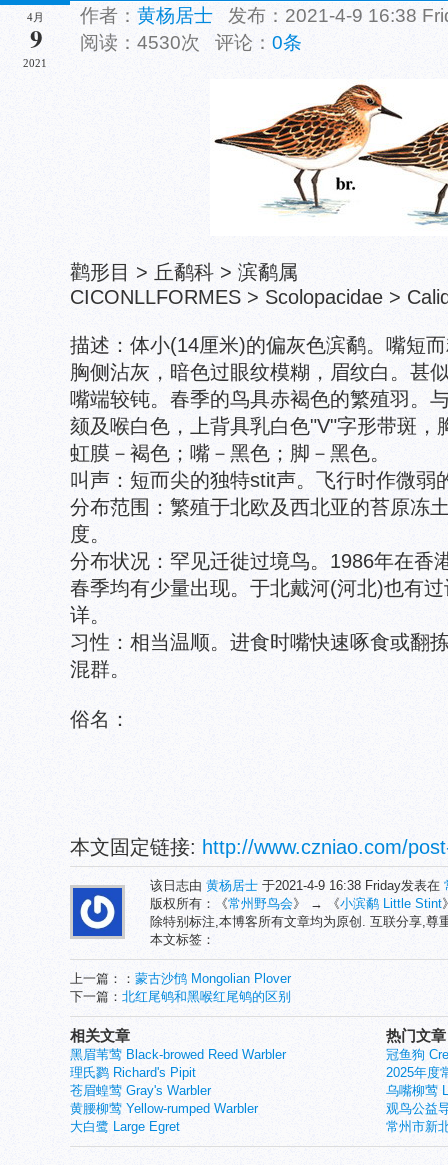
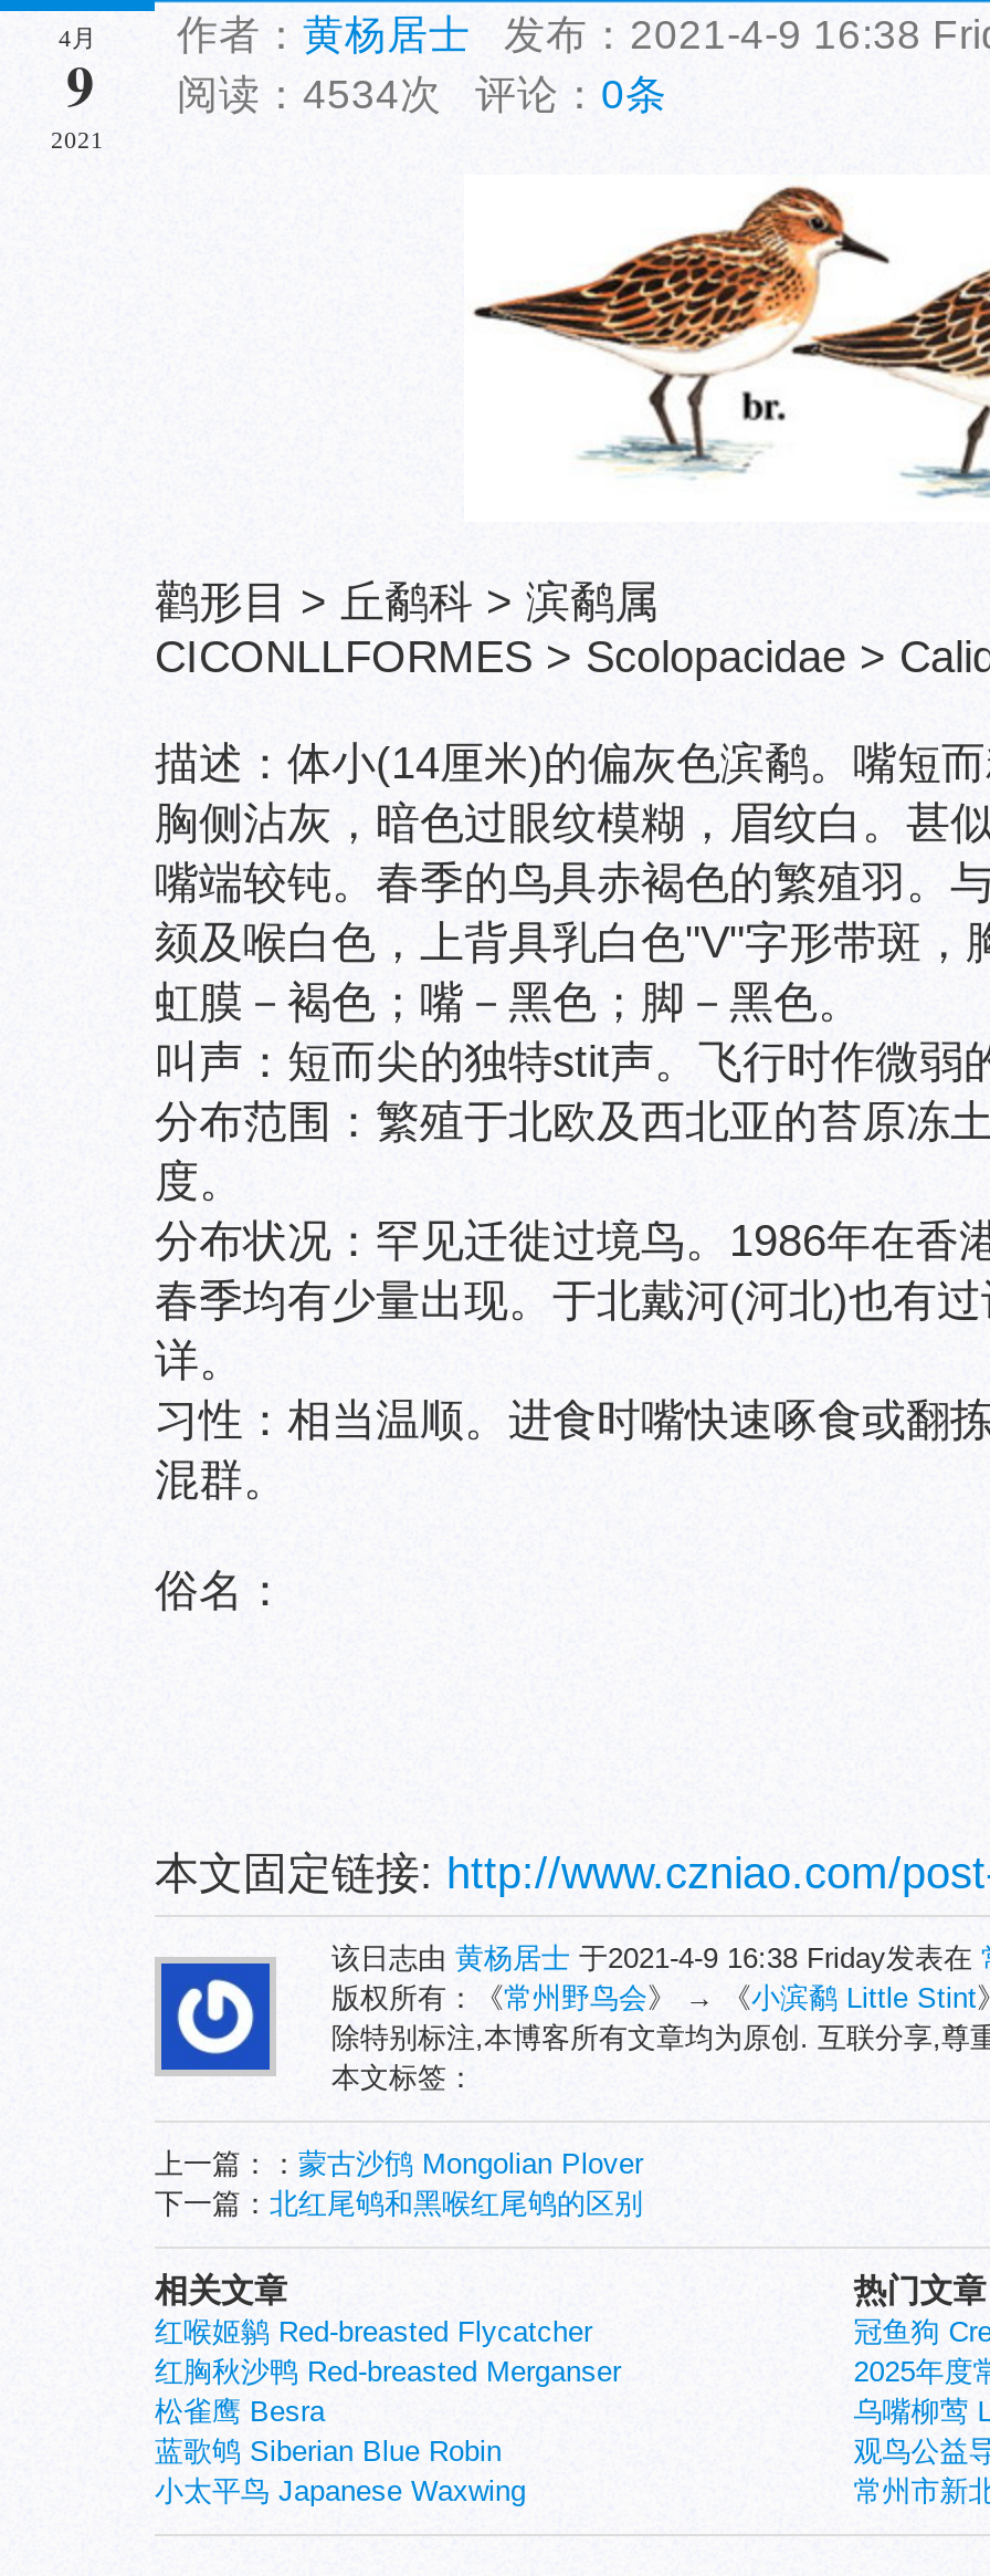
[80,32,302,53] 阅读：4530次 评论：0条 -> [177,71,667,117] 阅读：4534次 评论：0条
[70,1047,286,1134] 黑眉苇莺 Black-browed Reed Warbler | 理氏鹨 Richard's Pipit | 苍眉蝗莺 Gray's Warbler | 黄腰柳莺 Yellow-rumped Warbler | 大白鹭 Large Egret -> [155,2315,621,2507] 红喉姬鹟 Red-breasted Flycatcher | 红胸秋沙鸭 Red-breasted Merganser | 松雀鹰 Besra | 蓝歌鸲 Siberian Blue Robin | 小太平鸟 Japanese Waxwing

